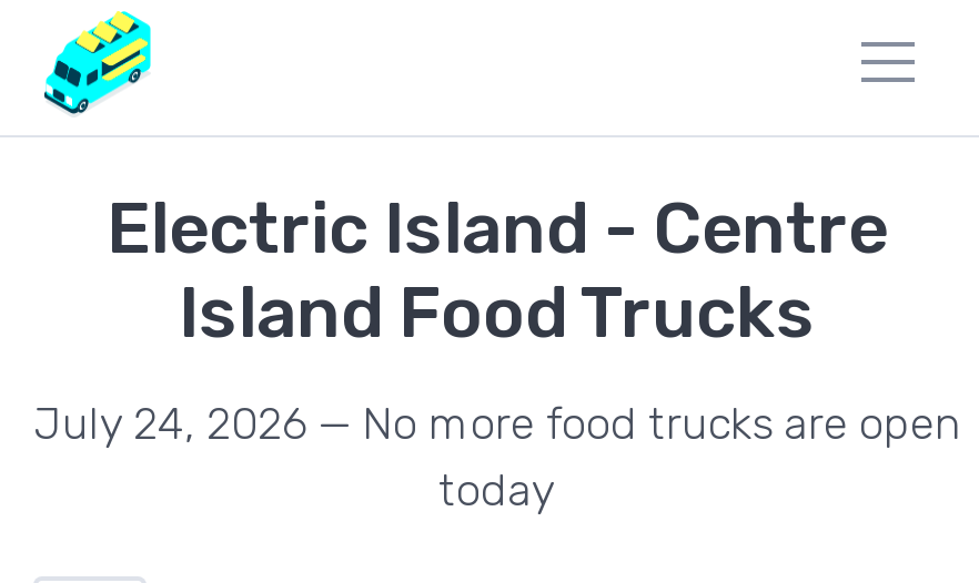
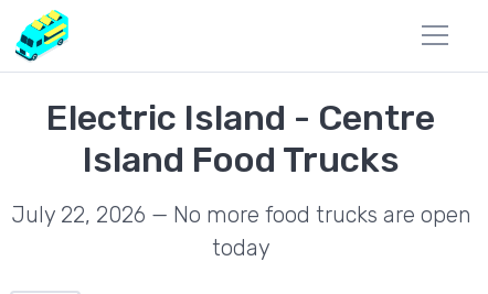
[33,397,961,450] July 24, 2026 — No more food trucks are open -> [10,202,471,228] July 22, 2026 — No more food trucks are open

